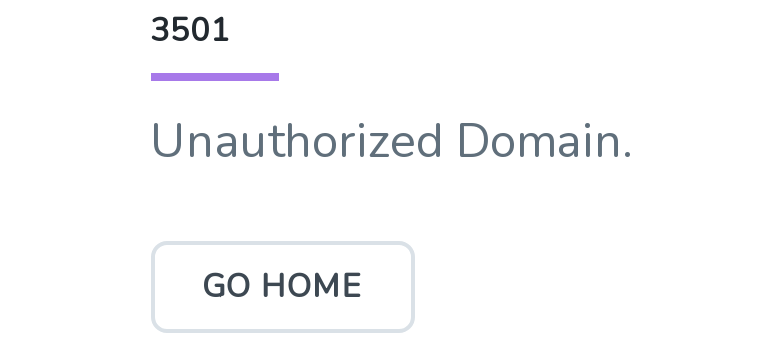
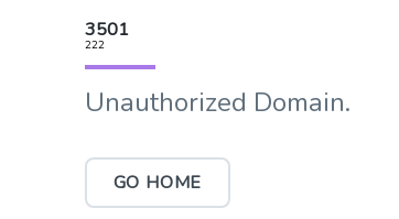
none -> [84,37,104,53] 222

